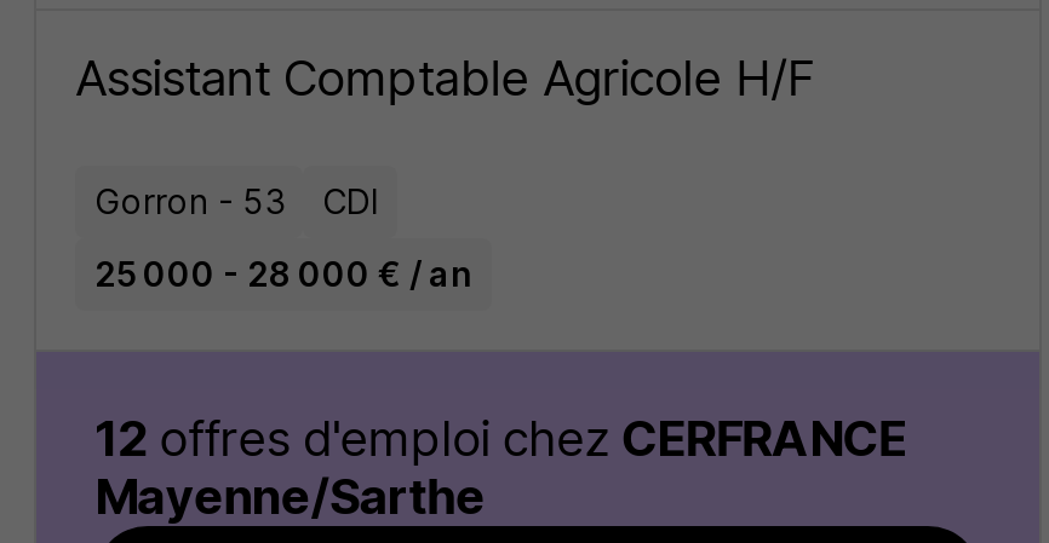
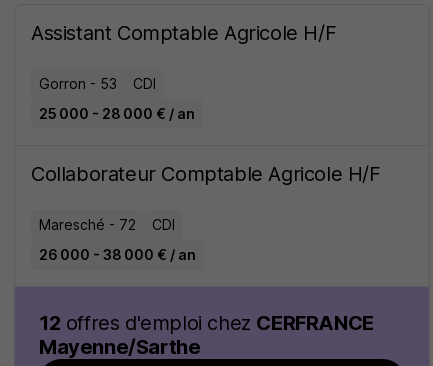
none -> [31,162,381,263] Collaborateur Comptable Agricole H/F | Maresché - 72 | CDI | 26 000 - 38 000 € / an

